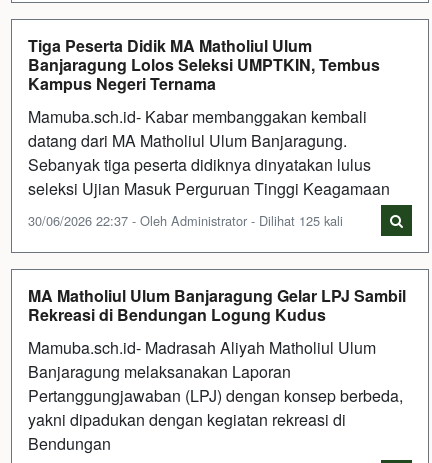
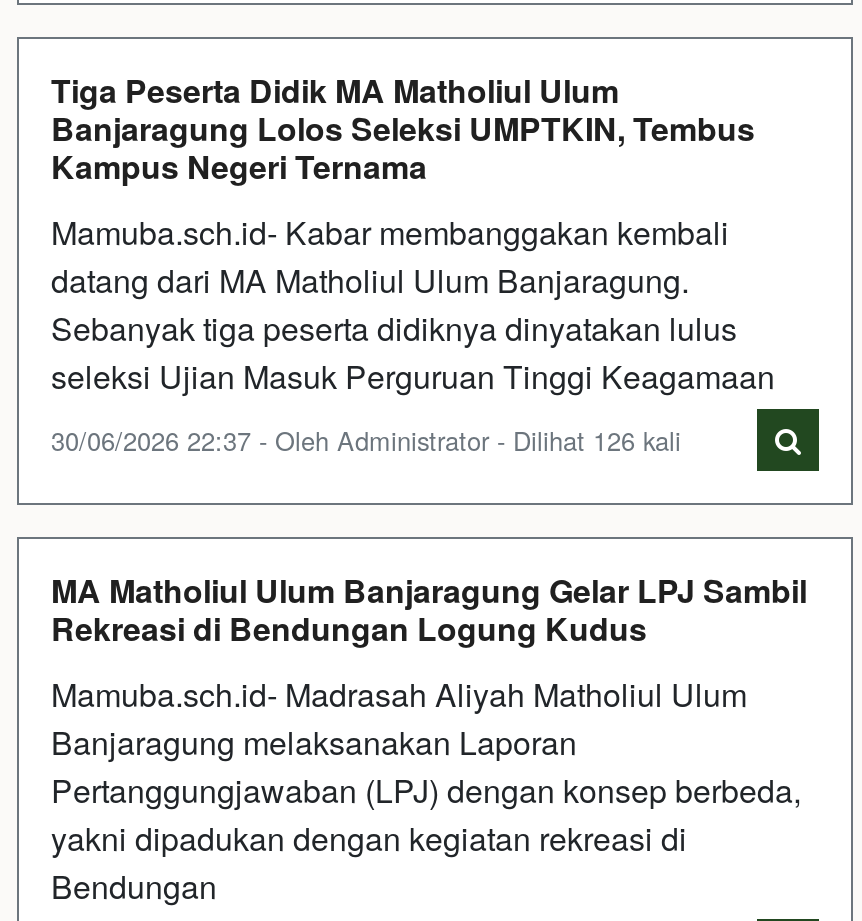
[28,211,343,230] 30/06/2026 22:37 - Oleh Administrator - Dilihat 125 kali -> [51,421,681,459] 30/06/2026 22:37 - Oleh Administrator - Dilihat 126 kali

